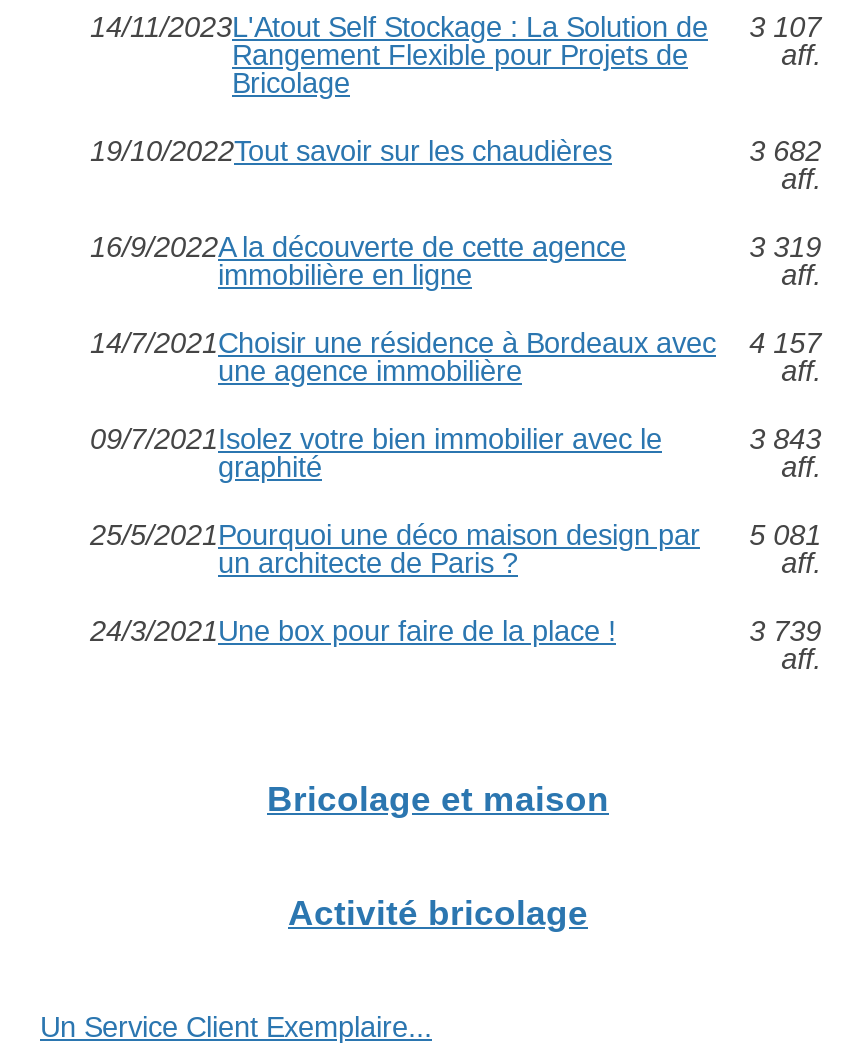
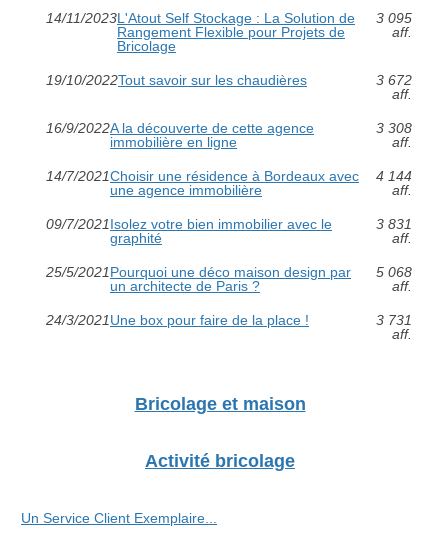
[90,10,821,42] 14/11/2023 L'Atout Self Stockage : La Solution de 3 107 -> [46,10,412,26] 14/11/2023 L'Atout Self Stockage : La Solution de 3 095
[749,134,821,166] 3 682 -> [376,72,412,88] 3 672
[749,230,821,262] 3 319 -> [376,120,412,136] 3 308
[90,326,821,358] 14/7/2021Choisir une résidence à Bordeaux avec 4 157 -> [46,168,412,184] 14/7/2021Choisir une résidence à Bordeaux avec 4 144
[749,422,821,454] 3 843 -> [376,216,412,232] 3 831
[90,518,821,550] 25/5/2021 Pourquoi une déco maison design par 5 081 -> [46,264,412,280] 25/5/2021 Pourquoi une déco maison design par 5 068
[749,614,821,646] 3 739 -> [376,312,412,328] 3 731

